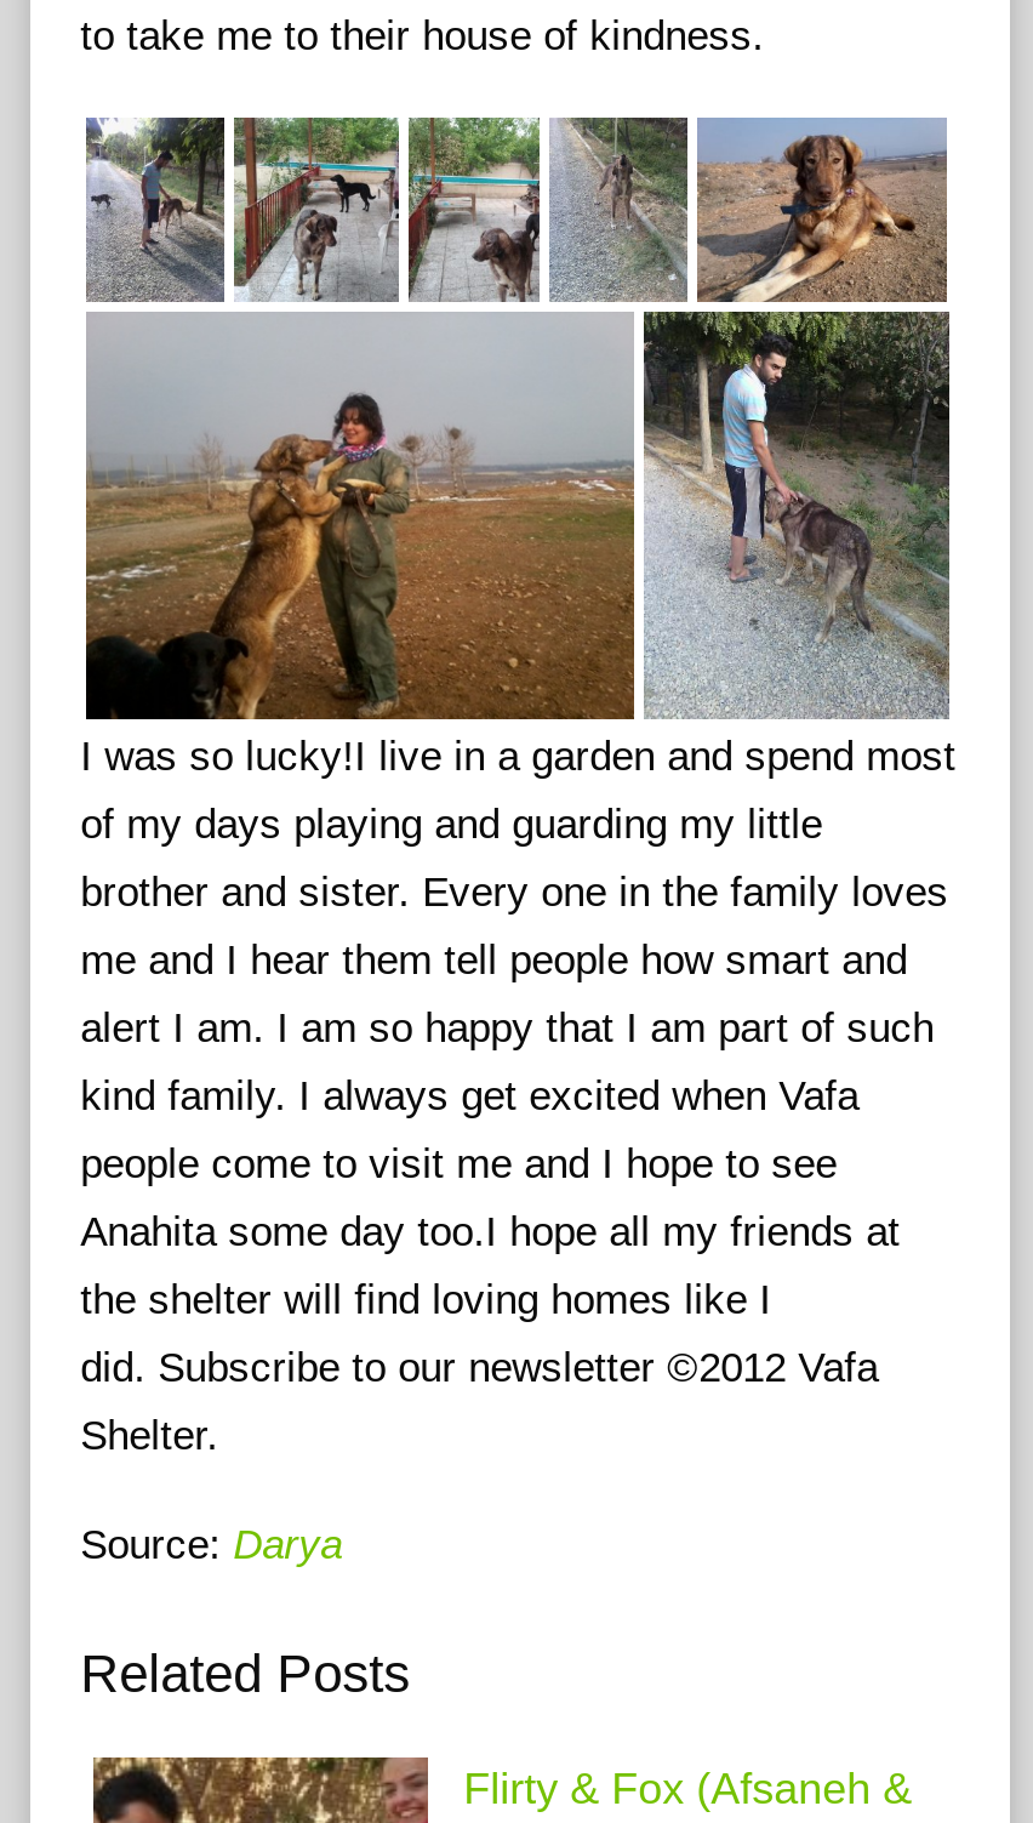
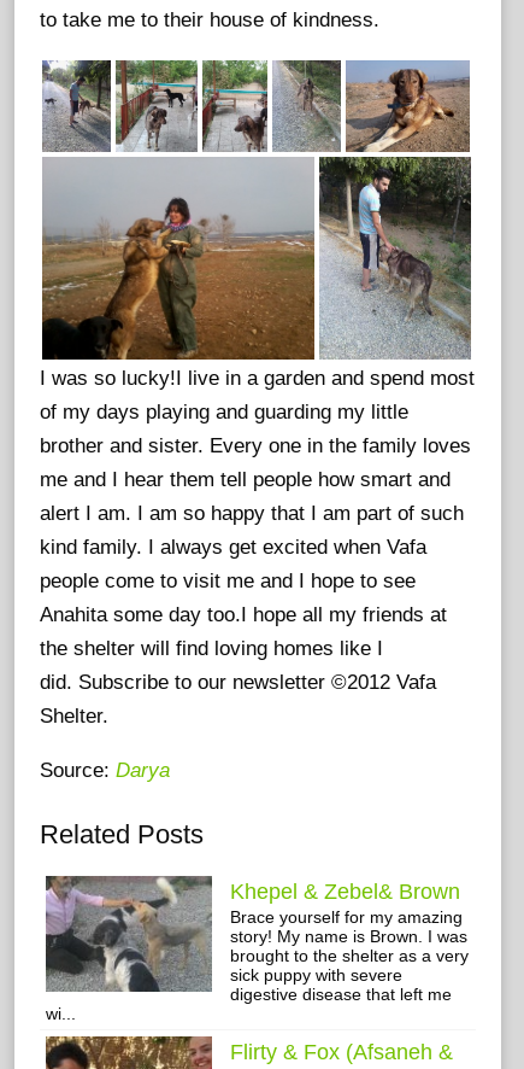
none -> [45,876,468,1023] [image] | Khepel & Zebel& Brown | Brace yourself for my amazing | story! My name is Brown. I was | brought to the shelter as a very | sick puppy with severe | digestive disease that left me | wi...

